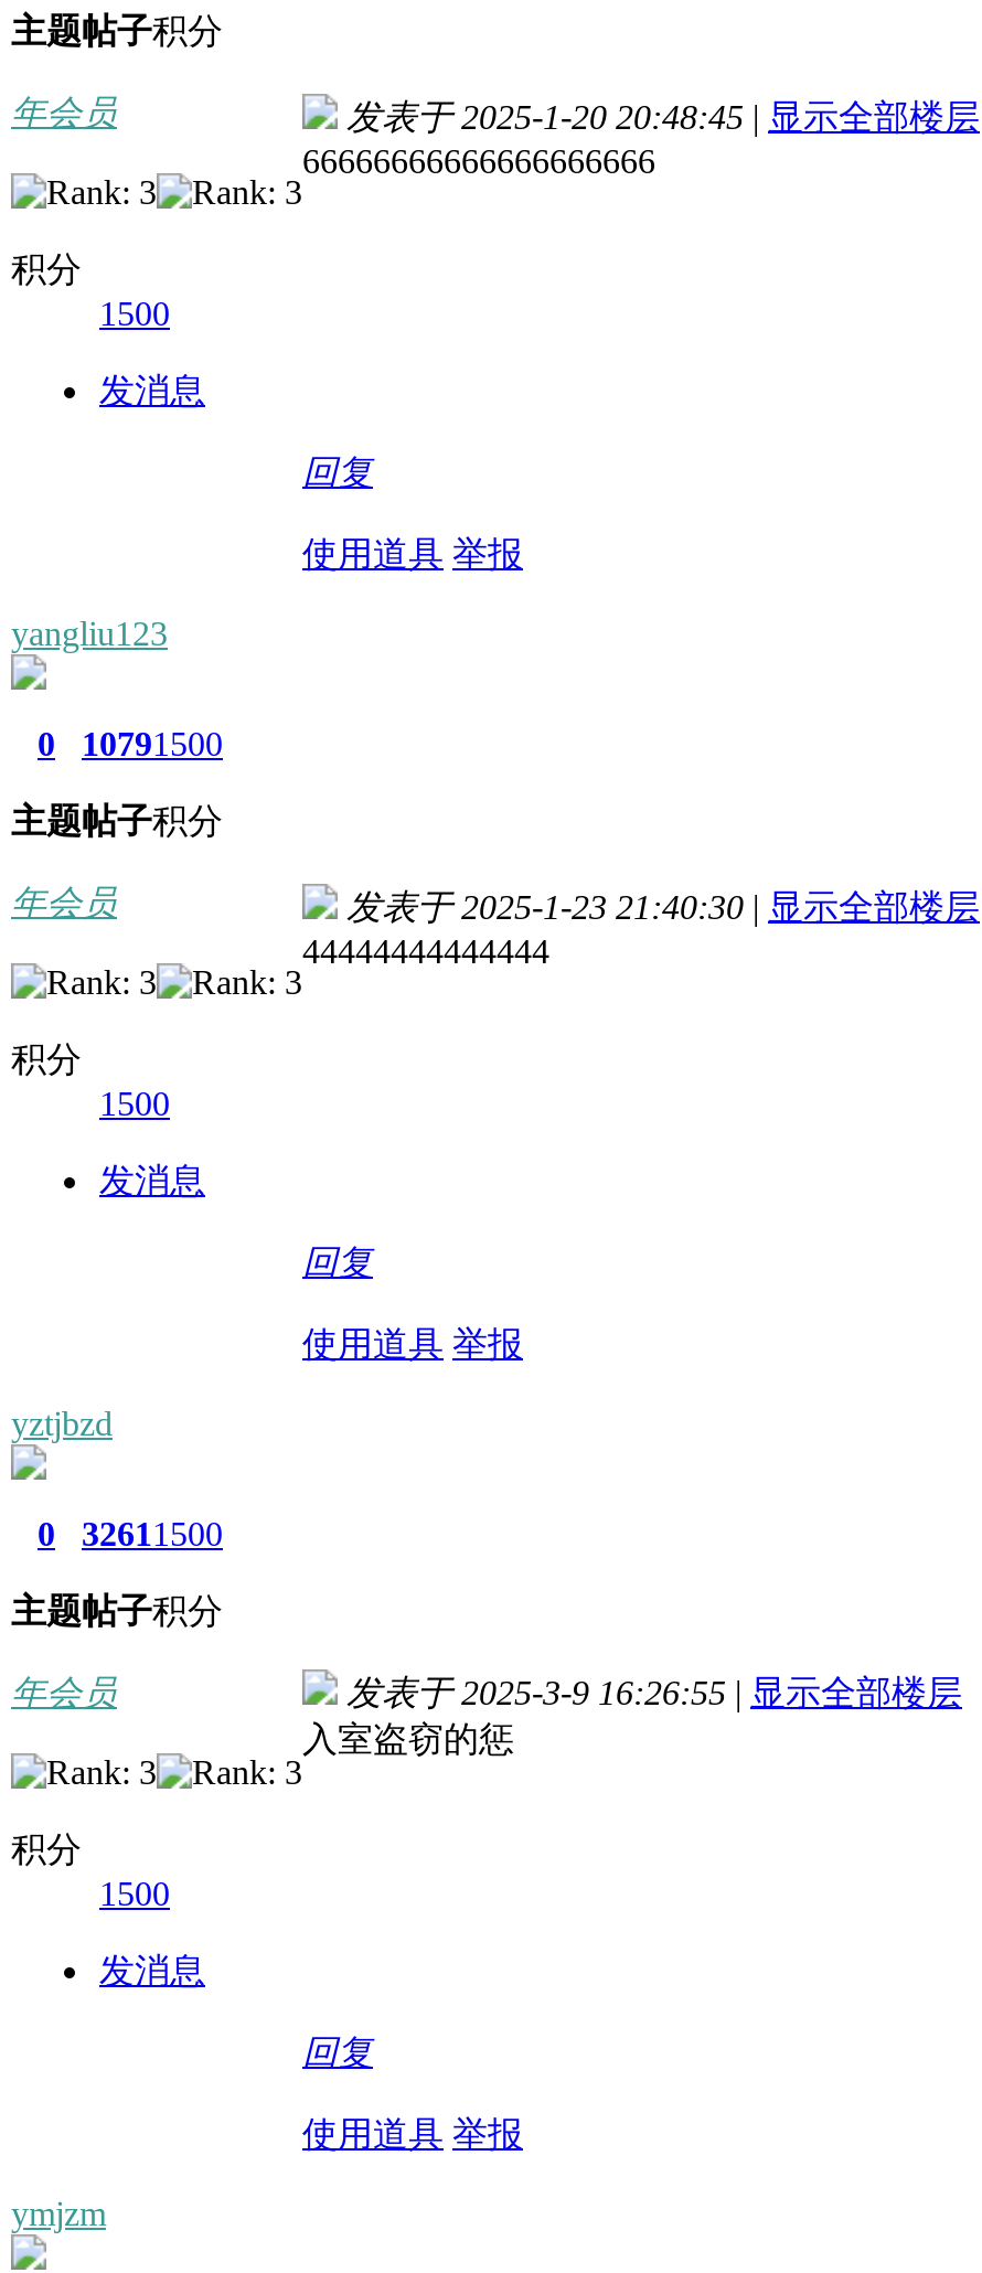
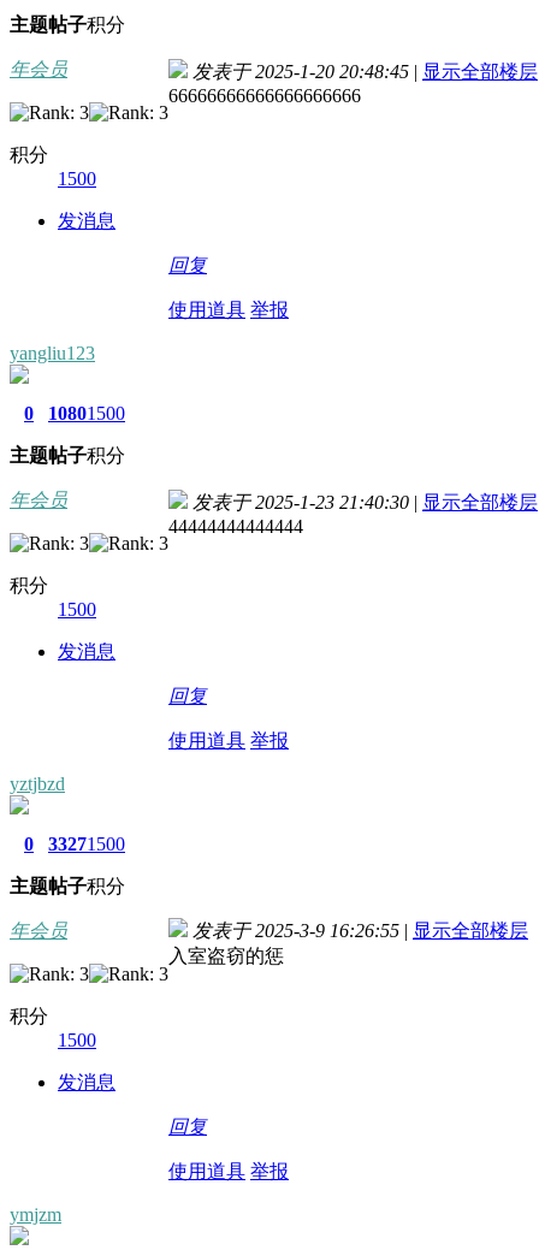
[38,724,223,762] 0 1079 1500 -> [24,403,125,423] 0 1080 1500
[38,1515,223,1552] 0 3261 1500 -> [24,833,125,854] 0 3327 1500

